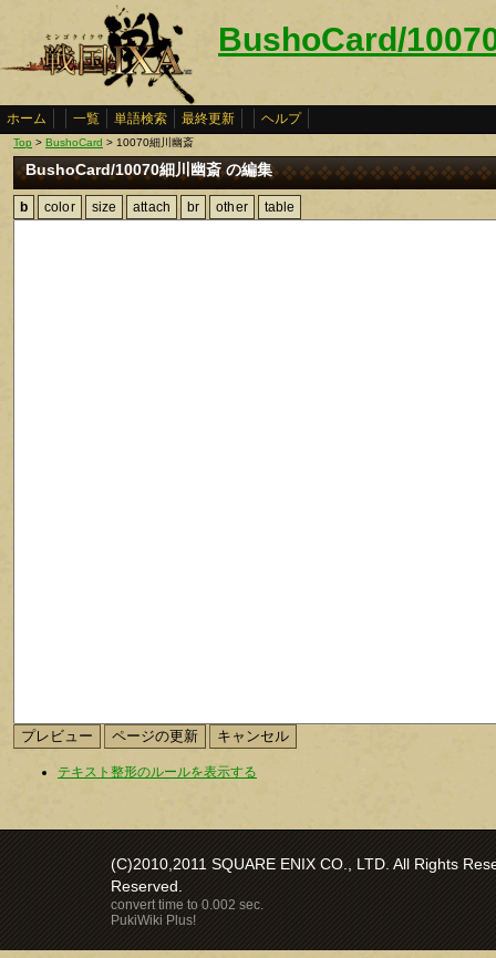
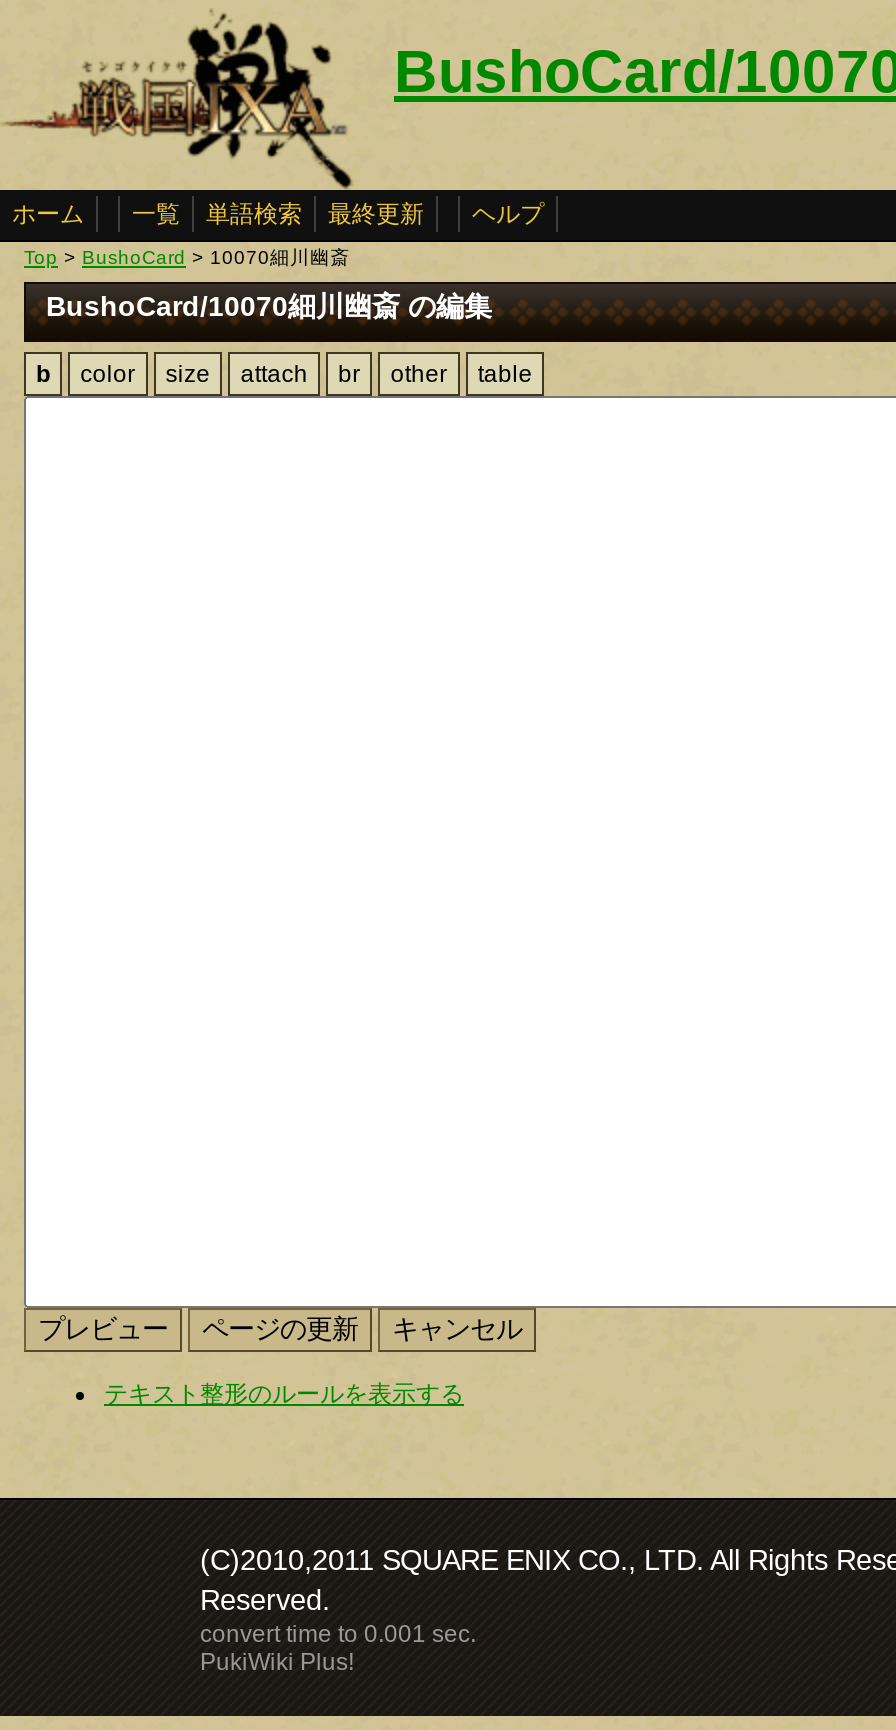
[111,897,263,913] convert time to 0.002 sec. -> [200,1620,476,1648] convert time to 0.001 sec.

